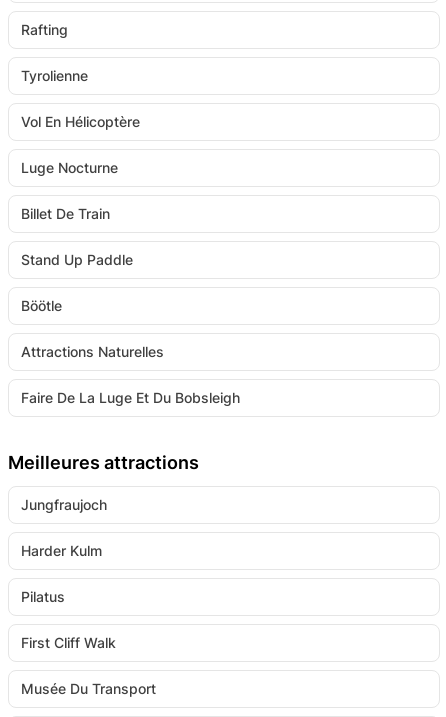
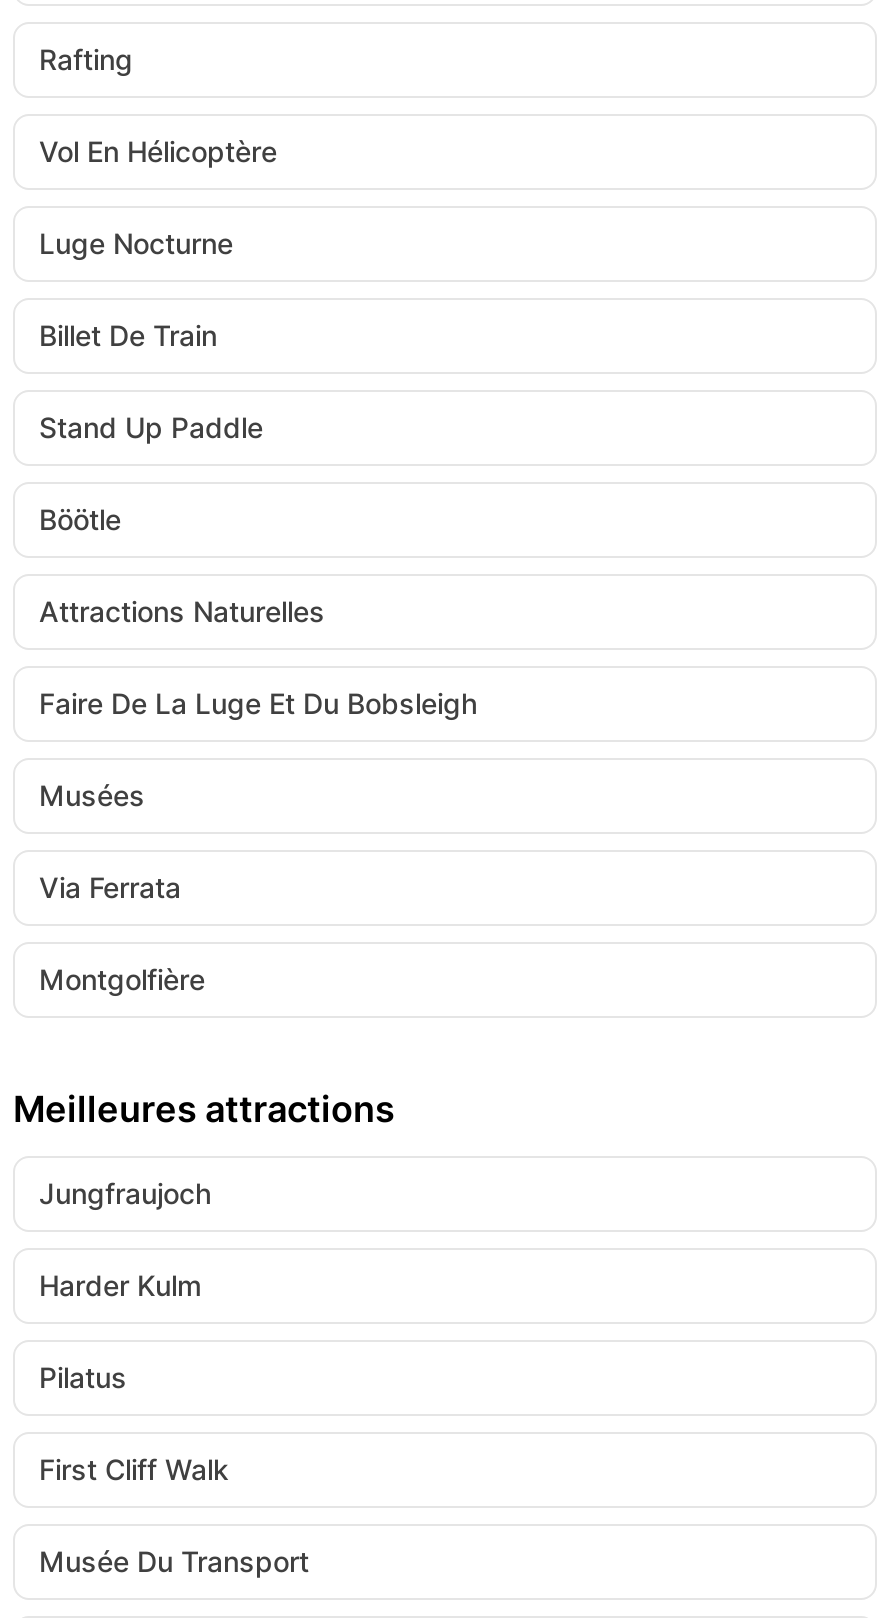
[21,67,88,84] Tyrolienne -> none
moved [21,113,240,406] -> [39,134,477,720]: Vol En Hélicoptère | Luge Nocturne | Billet De Train | Stand Up Paddle | Böötle | Attractions Naturelles | Faire De La Luge Et Du Bobsleigh
none -> [39,778,205,996] Musées | Via Ferrata | Montgolfière

